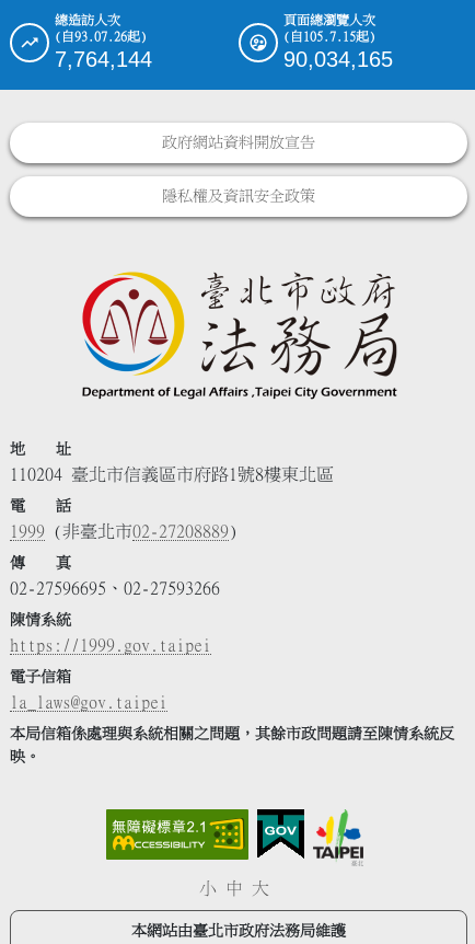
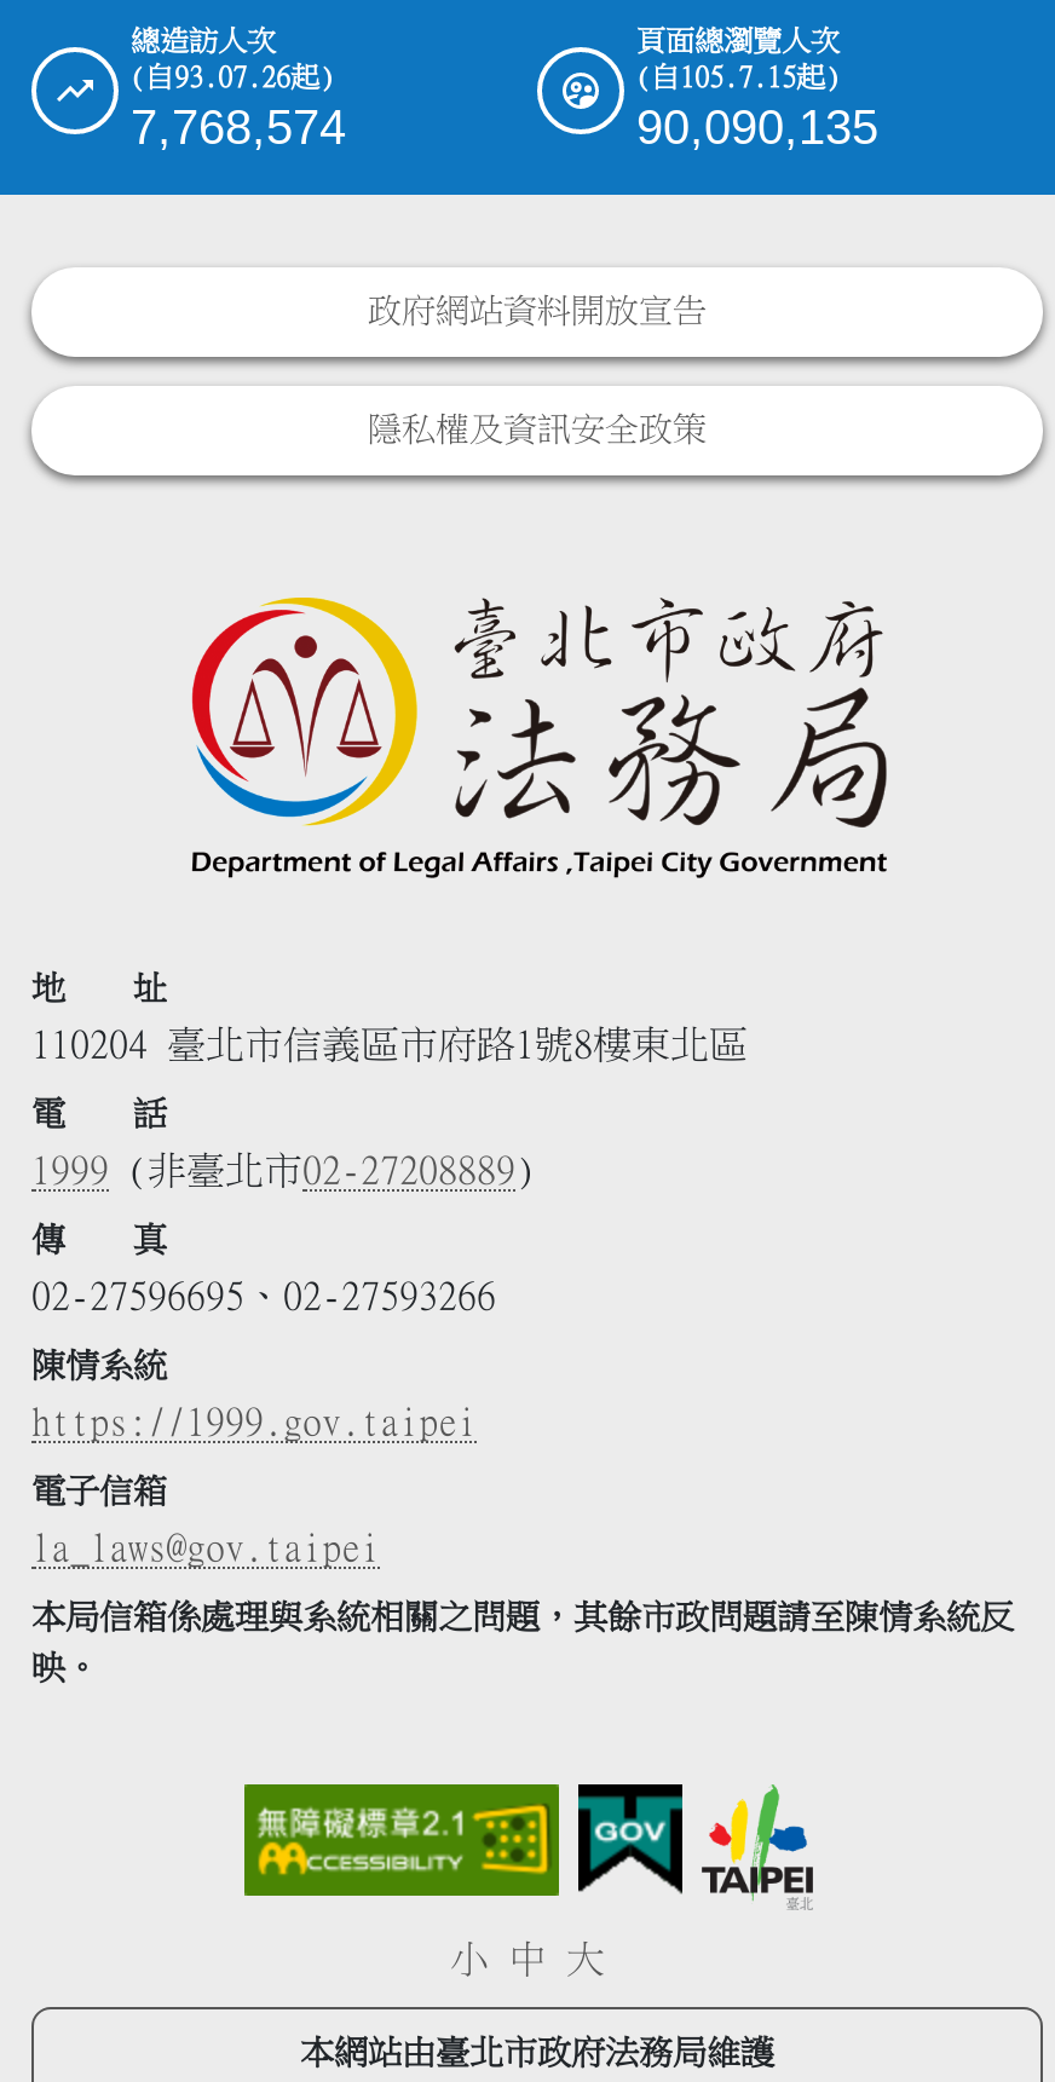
[55,47,152,72] 7,764,144 -> [131,101,346,154] 7,768,574
[283,47,393,72] 90,034,165 -> [636,101,878,154] 90,090,135

